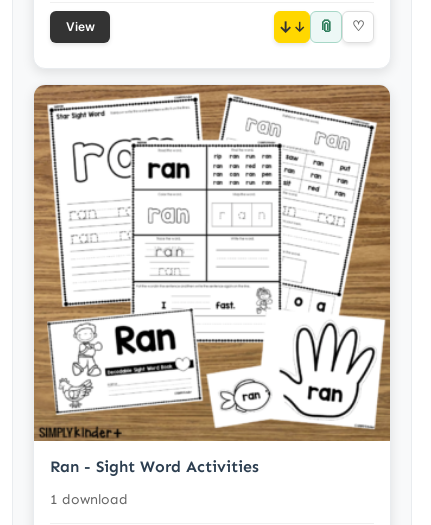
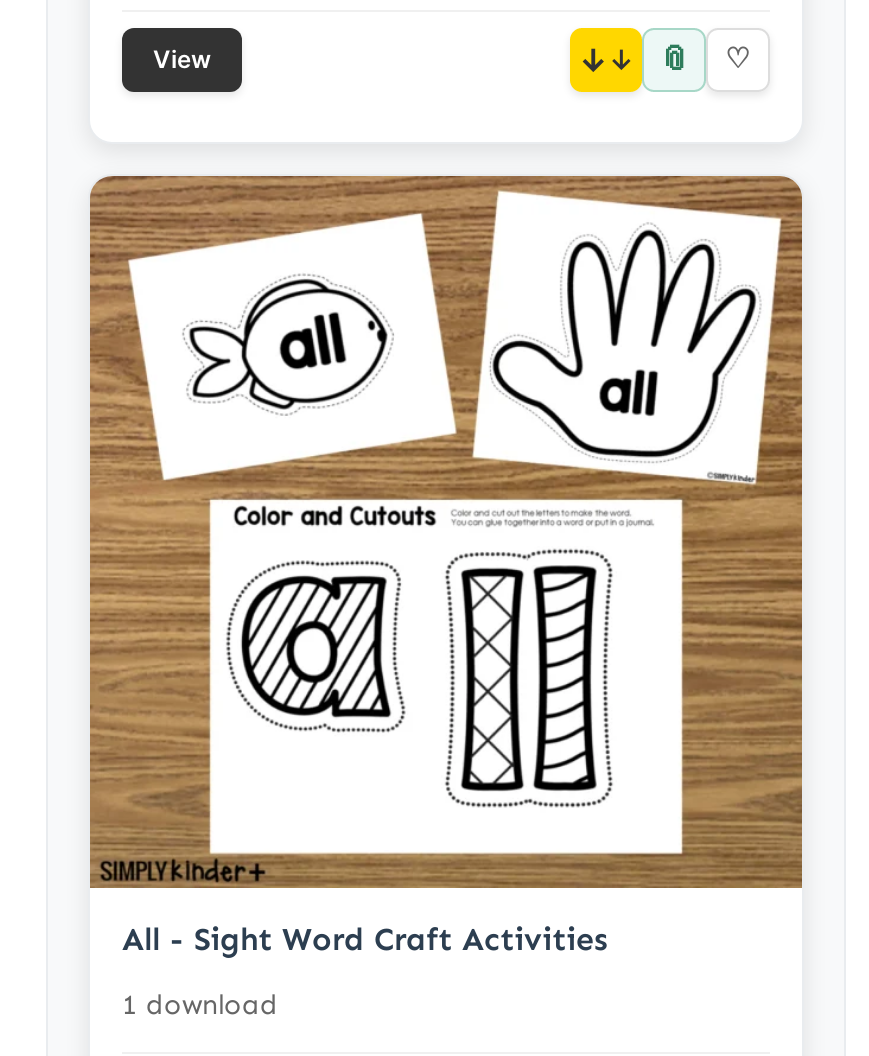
[46,93,386,476] [image] | Ran - Sight Word Activities -> [116,190,792,958] [image] | All - Sight Word Craft Activities

